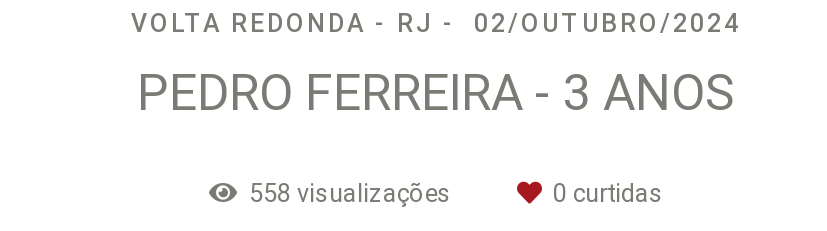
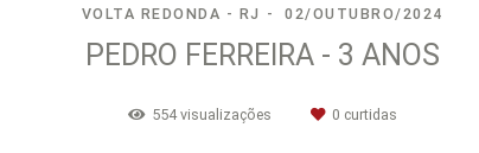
[249,178,457,208] 558 visualizações -> [151,106,274,123] 554 visualizações

